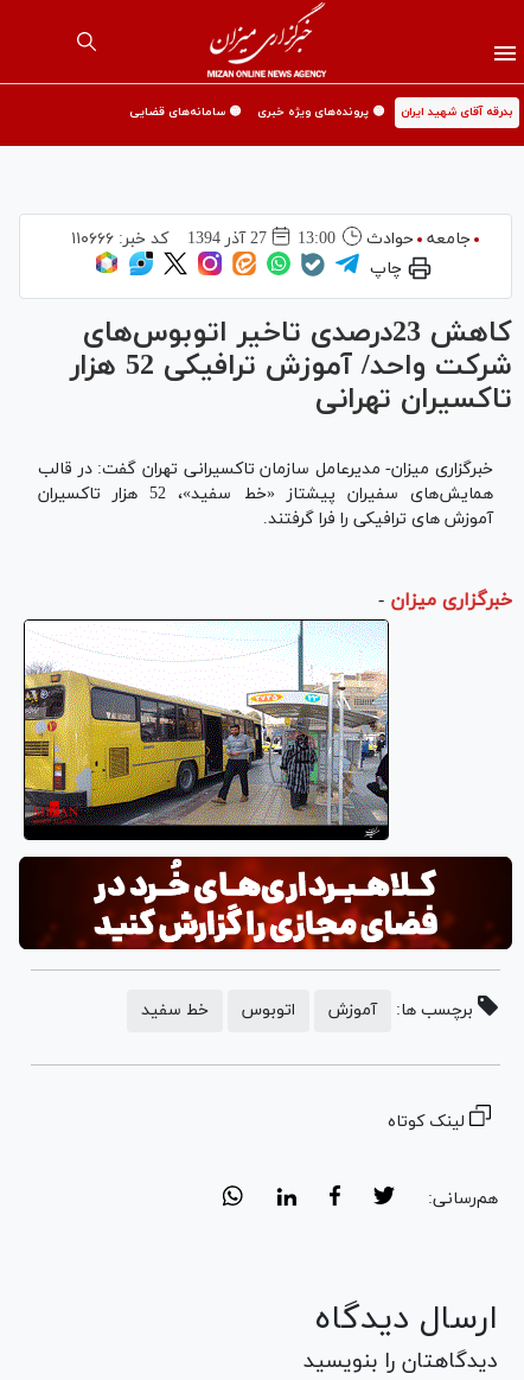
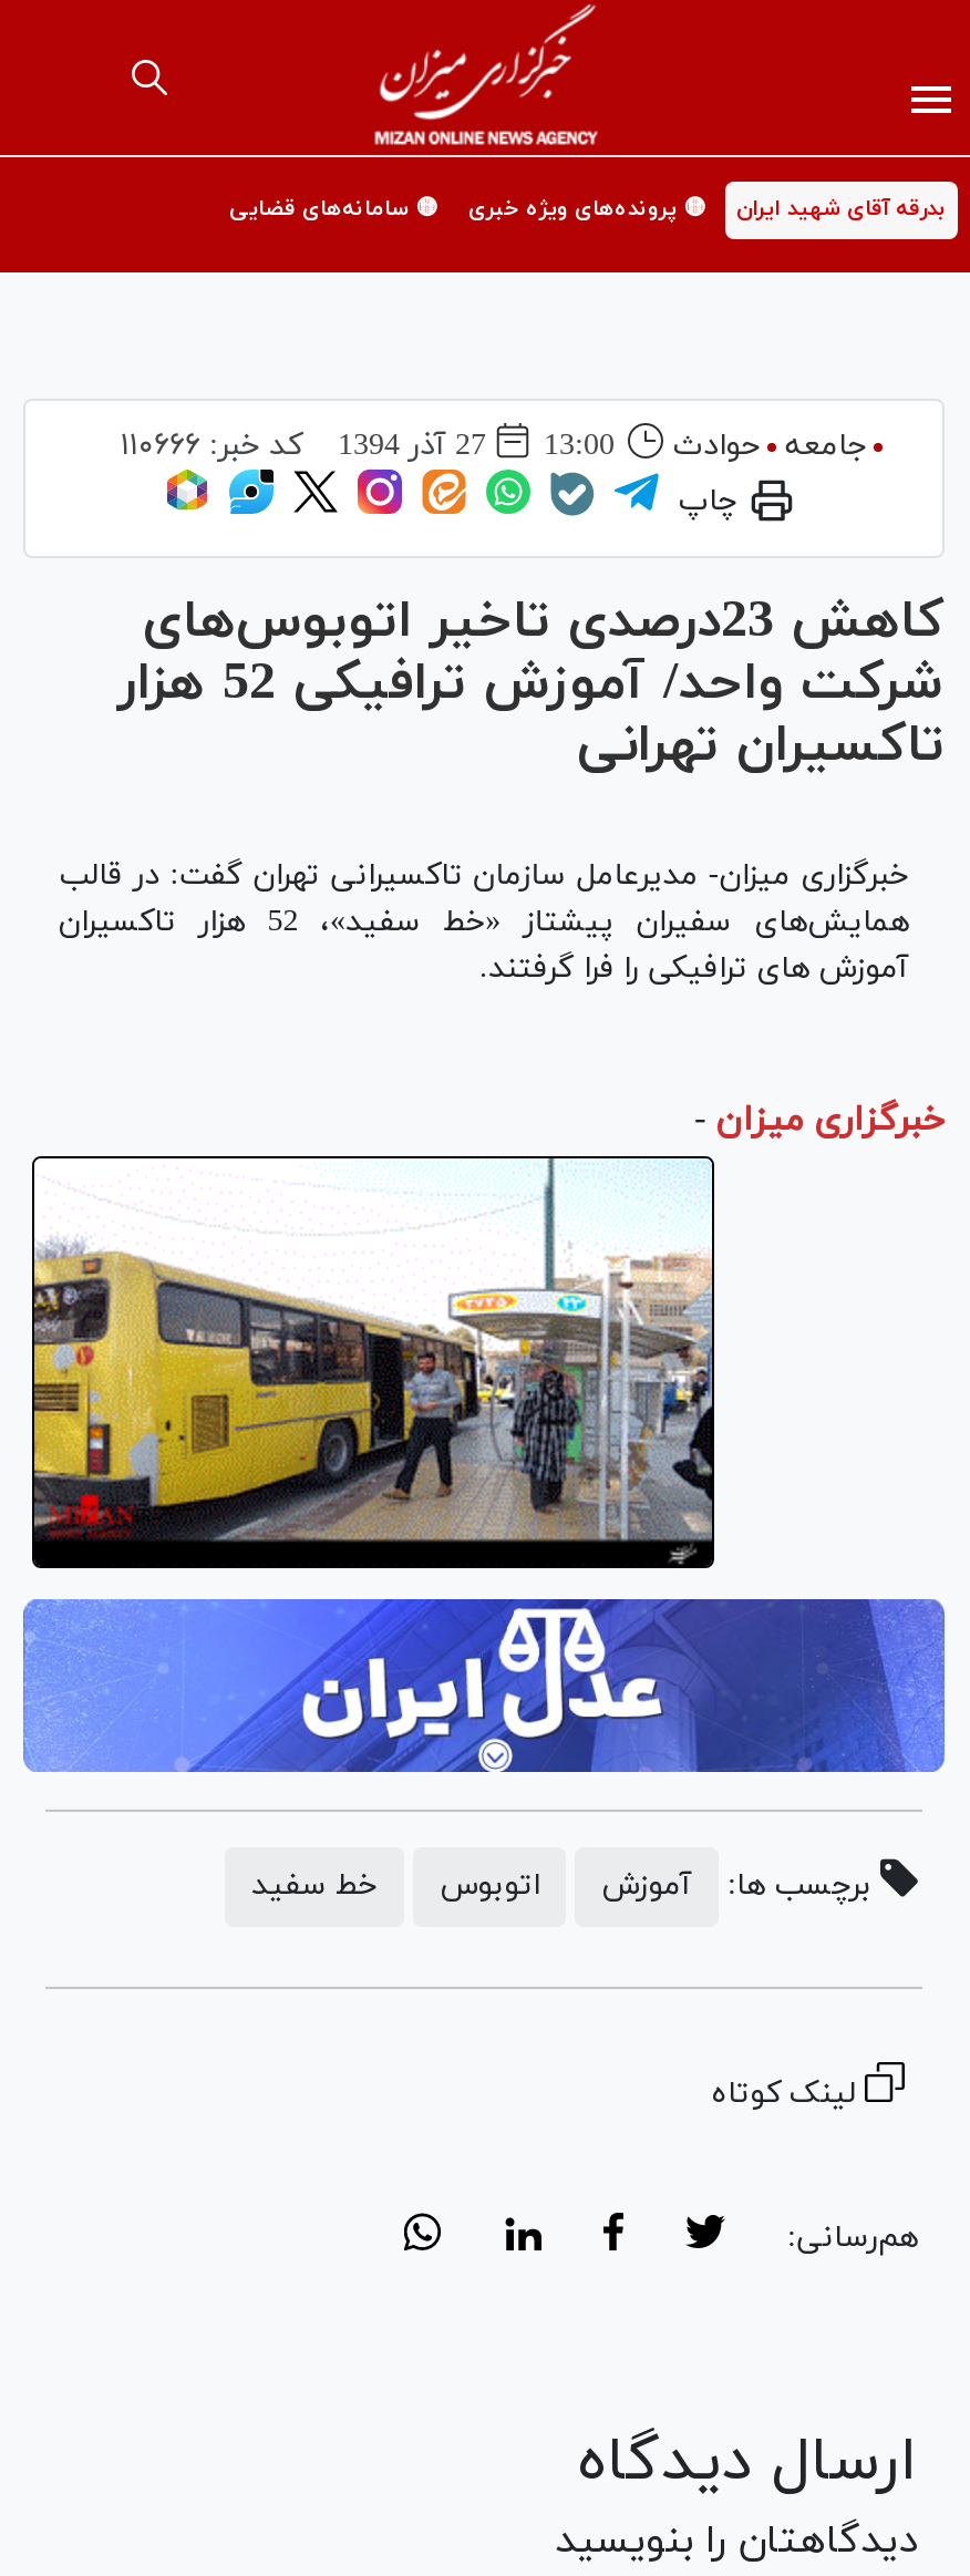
[18,856,513,950] [image] -> [23,1597,947,1774] [image]

